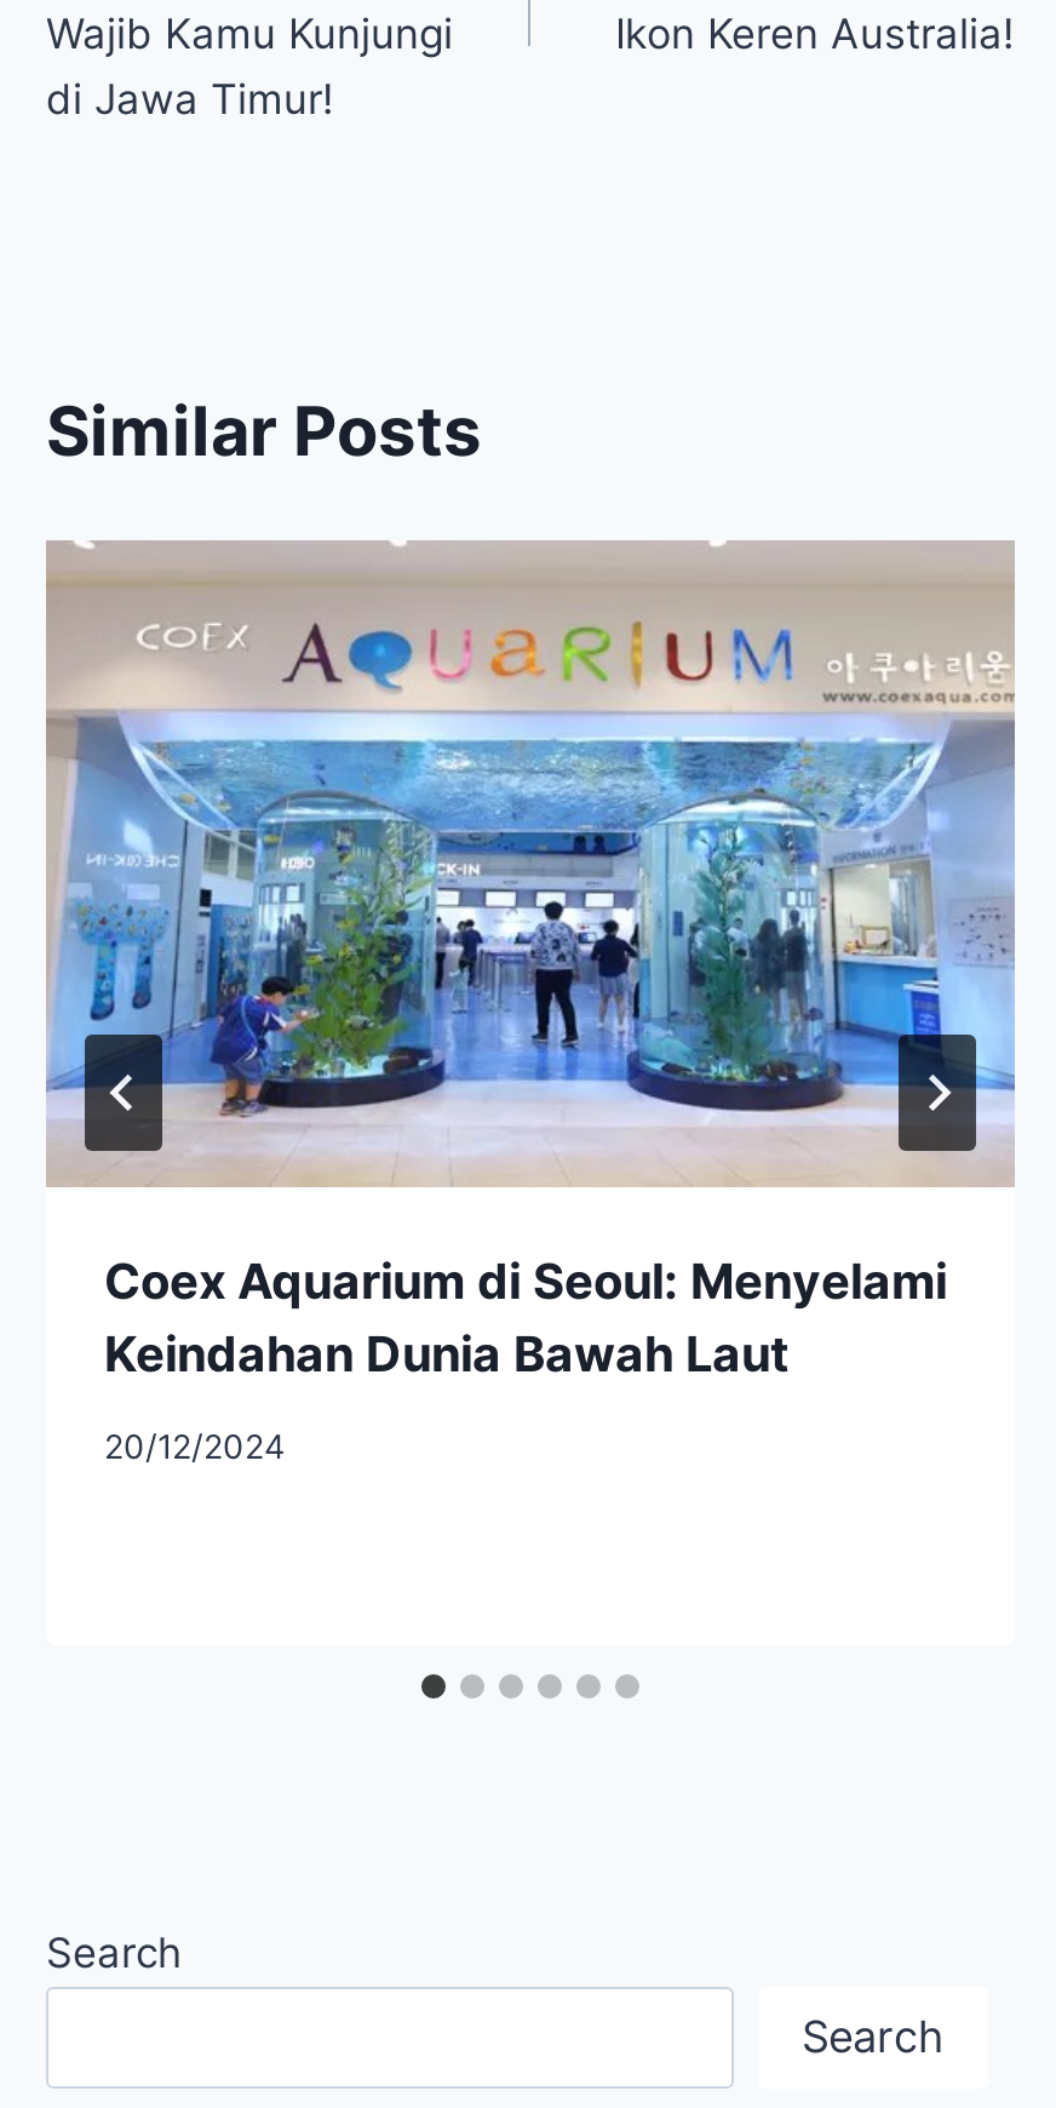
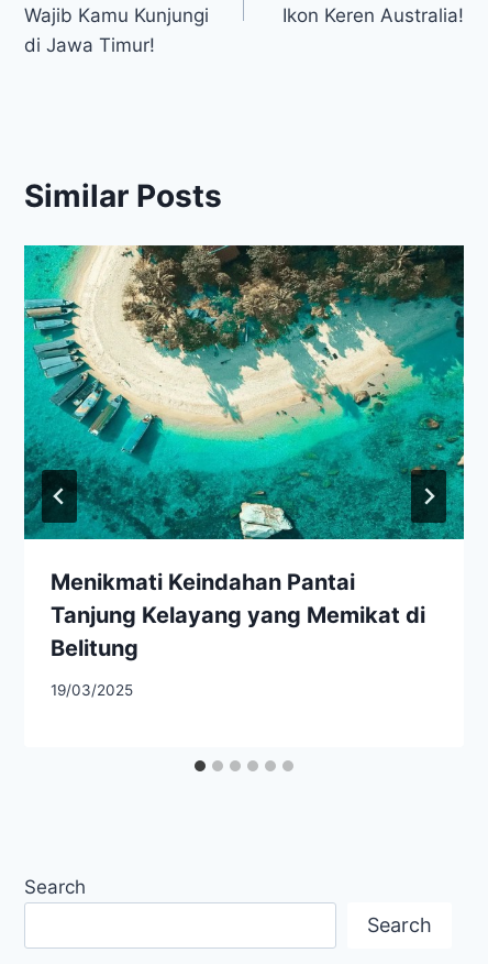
[44,540,1017,1383] [image] | Coex Aquarium di Seoul: Menyelami | Keindahan Dunia Bawah Laut -> [23,244,465,661] [image] | Menikmati Keindahan Pantai | Tanjung Kelayang yang Memikat di | Belitung
[104,1428,286,1467] 20/12/2024 -> [51,682,133,699] 19/03/2025

